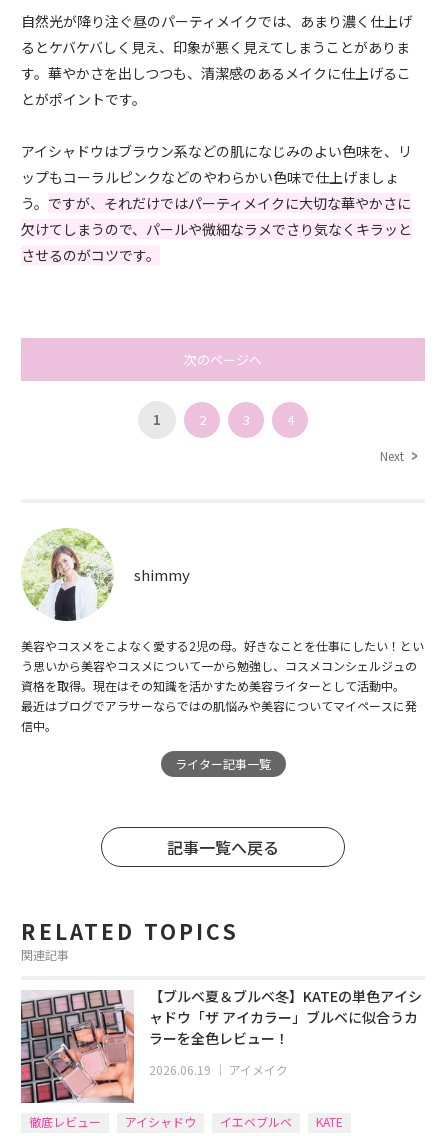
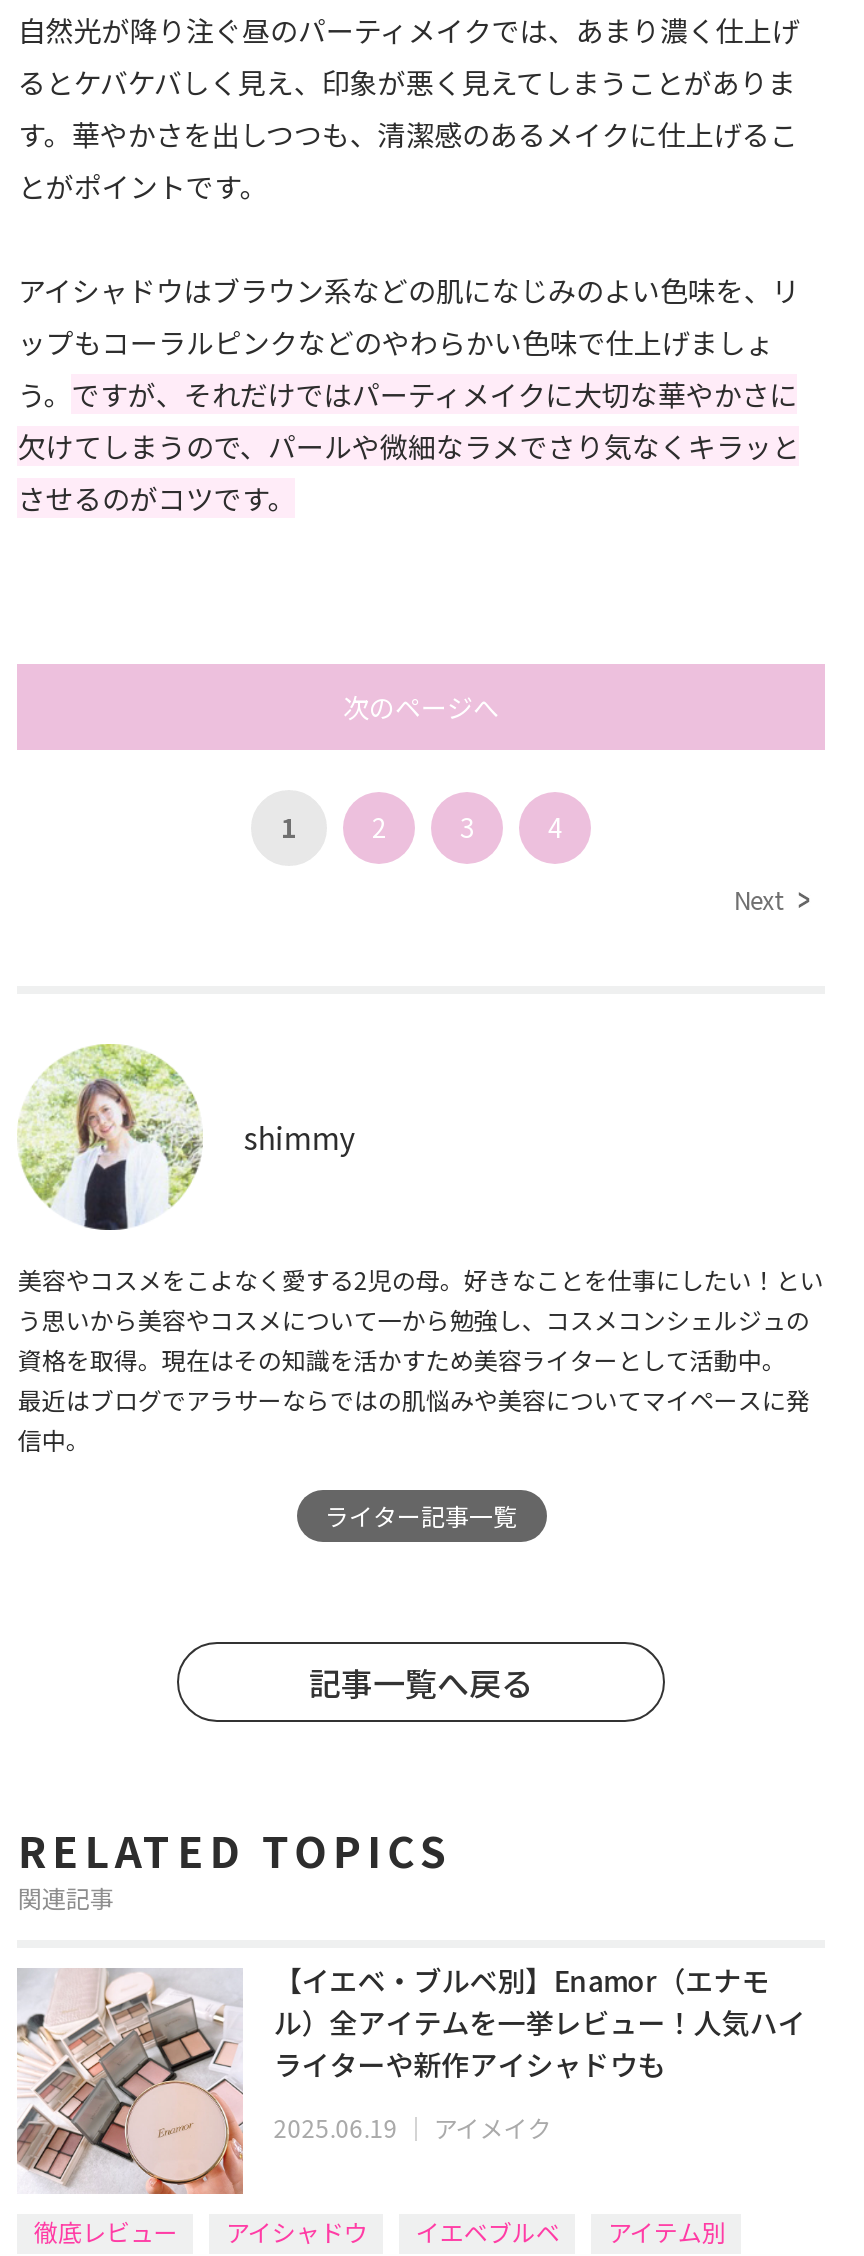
[20,986,422,1104] [image] | 【ブルベ夏＆ブルベ冬】KATEの単色アイシ | ャドウ「ザ アイカラー」ブルベに似合うカ | ラーを全色レビュー！ -> [15,1959,806,2196] [image] | 【イエベ・ブルベ別】Enamor（エナモ | ル）全アイテムを一挙レビュー！人気ハイ | ライターや新作アイシャドウも
[149,1061,288,1078] 2026.06.19｜アイメイク -> [274,2109,552,2143] 2025.06.19｜アイメイク
[316,1112,343,1129] KATE -> [608,2213,726,2247] アイテム別

